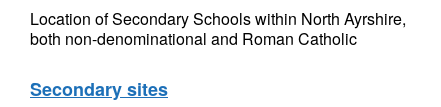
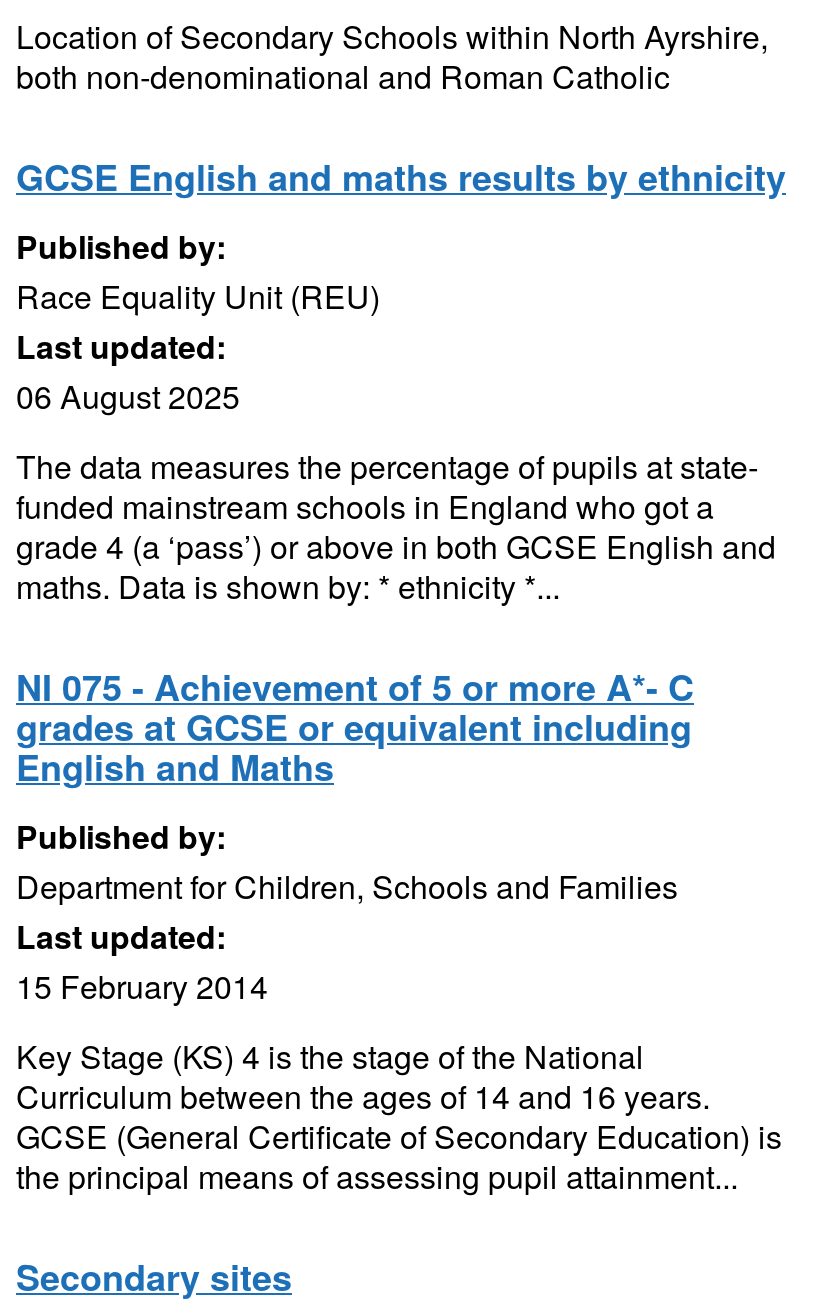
none -> [16,151,786,1199] GCSE English and maths results by ethnicity | Published by: | Race Equality Unit (REU) | Last updated: | 06 August 2025 | The data measures the percentage of pupils at state- | funded mainstream schools in England who got a | grade 4 (a ‘pass’) or above in both GCSE English and | maths. Data is shown by: * ethnicity *... | NI 075 - Achievement of 5 or more A*- C | grades at GCSE or equivalent including | English and Maths | Published by: | Department for Children, Schools and Families | Last updated: | 15 February 2014 | Key Stage (KS) 4 is the stage of the National | Curriculum between the ages of 14 and 16 years. | GCSE (General Certificate of Secondary Education) is | the principal means of assessing pupil attainment...

